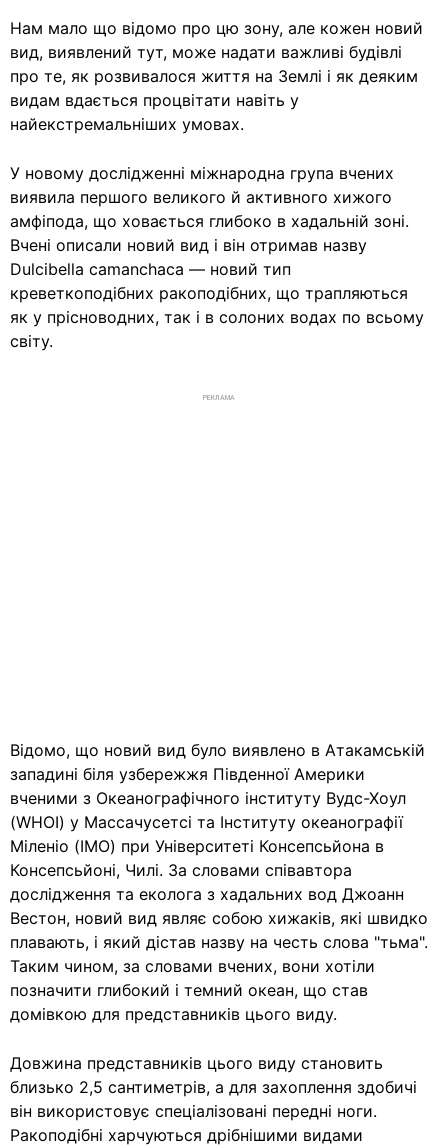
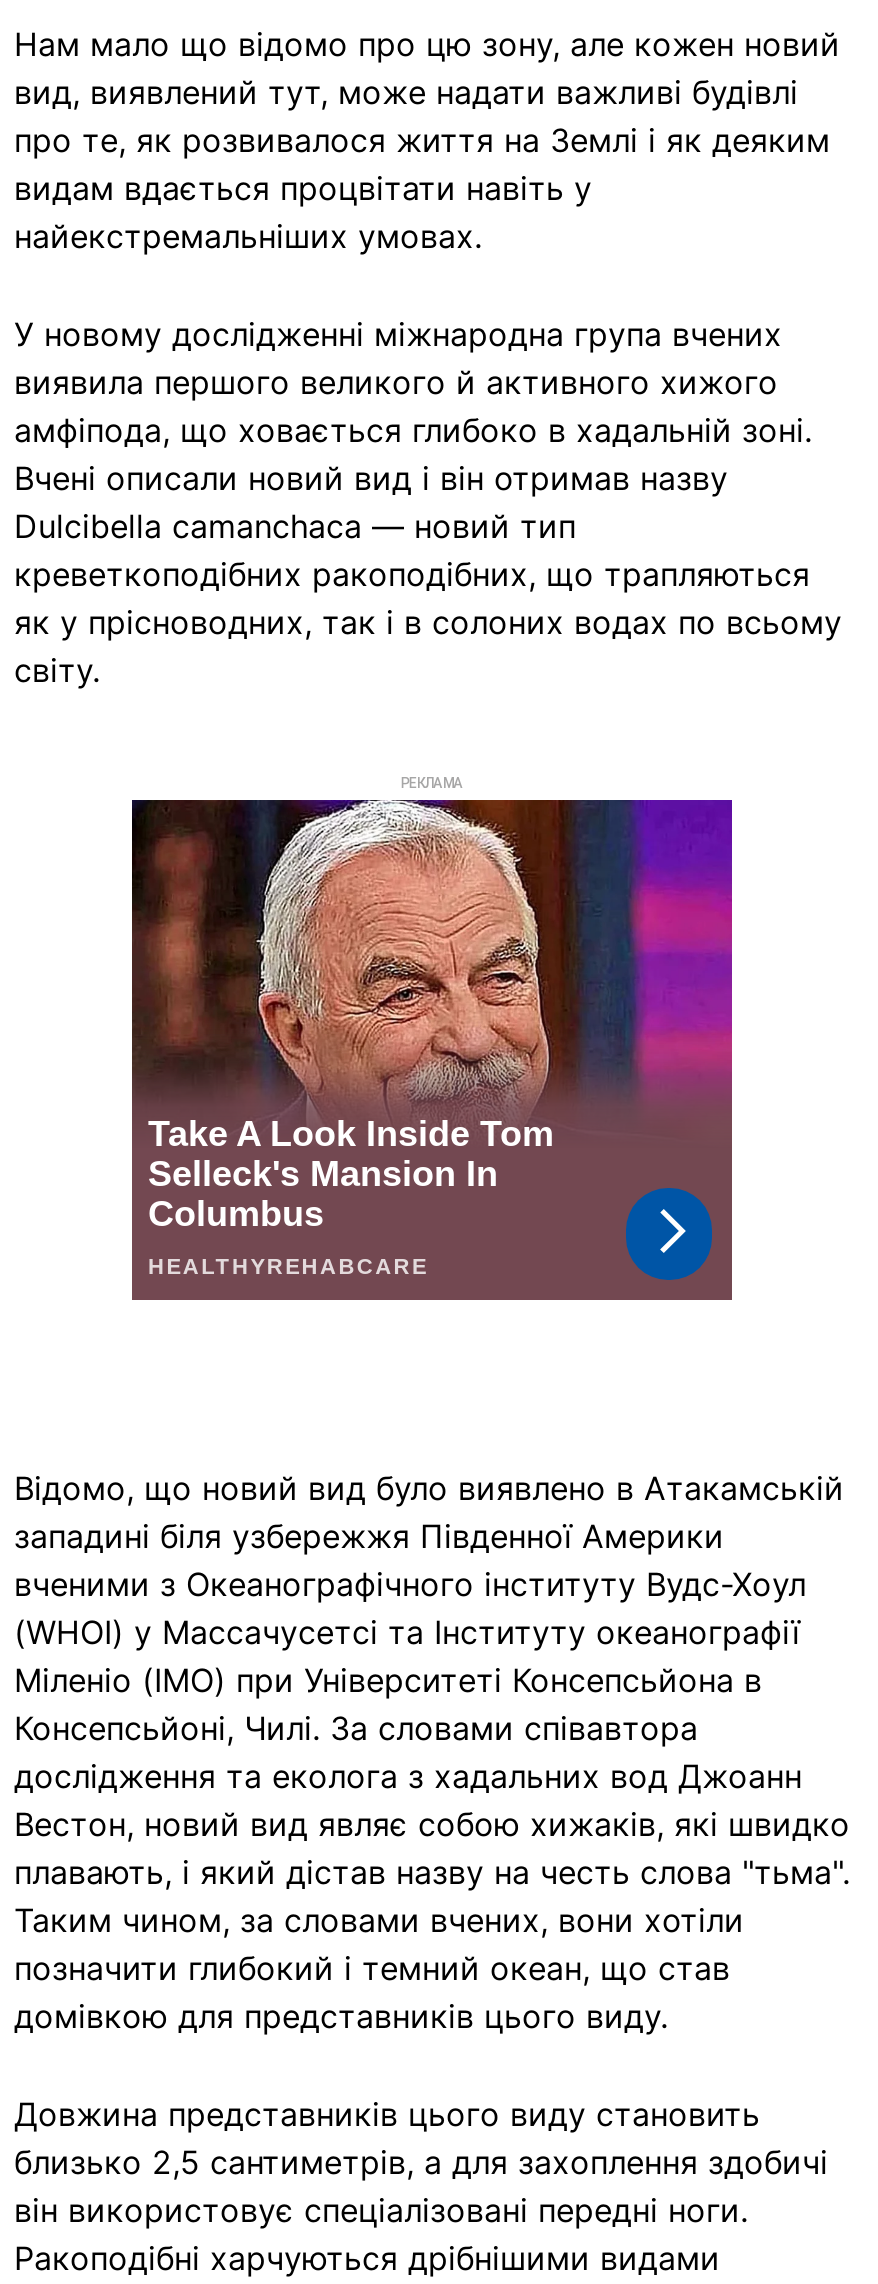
none -> [130,798,734,1302] [image]

